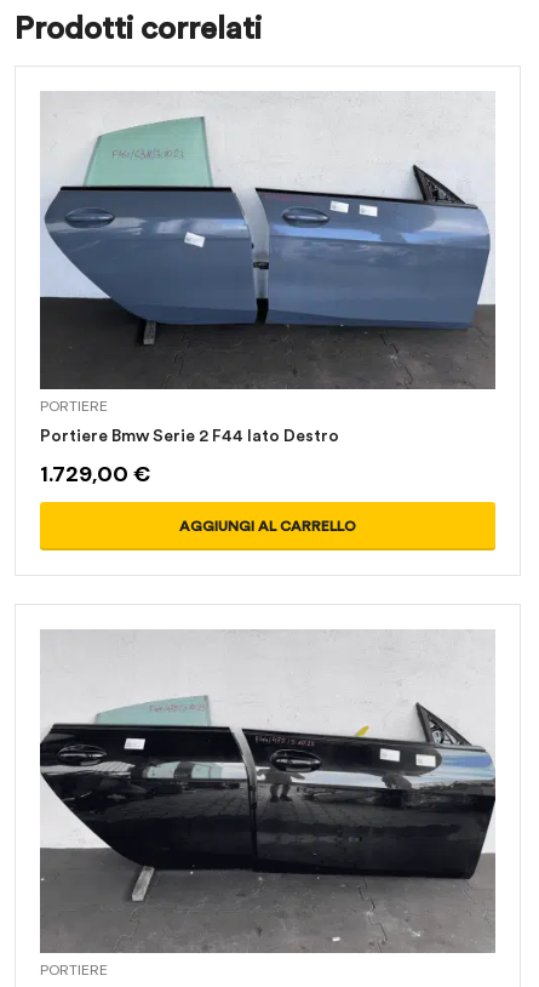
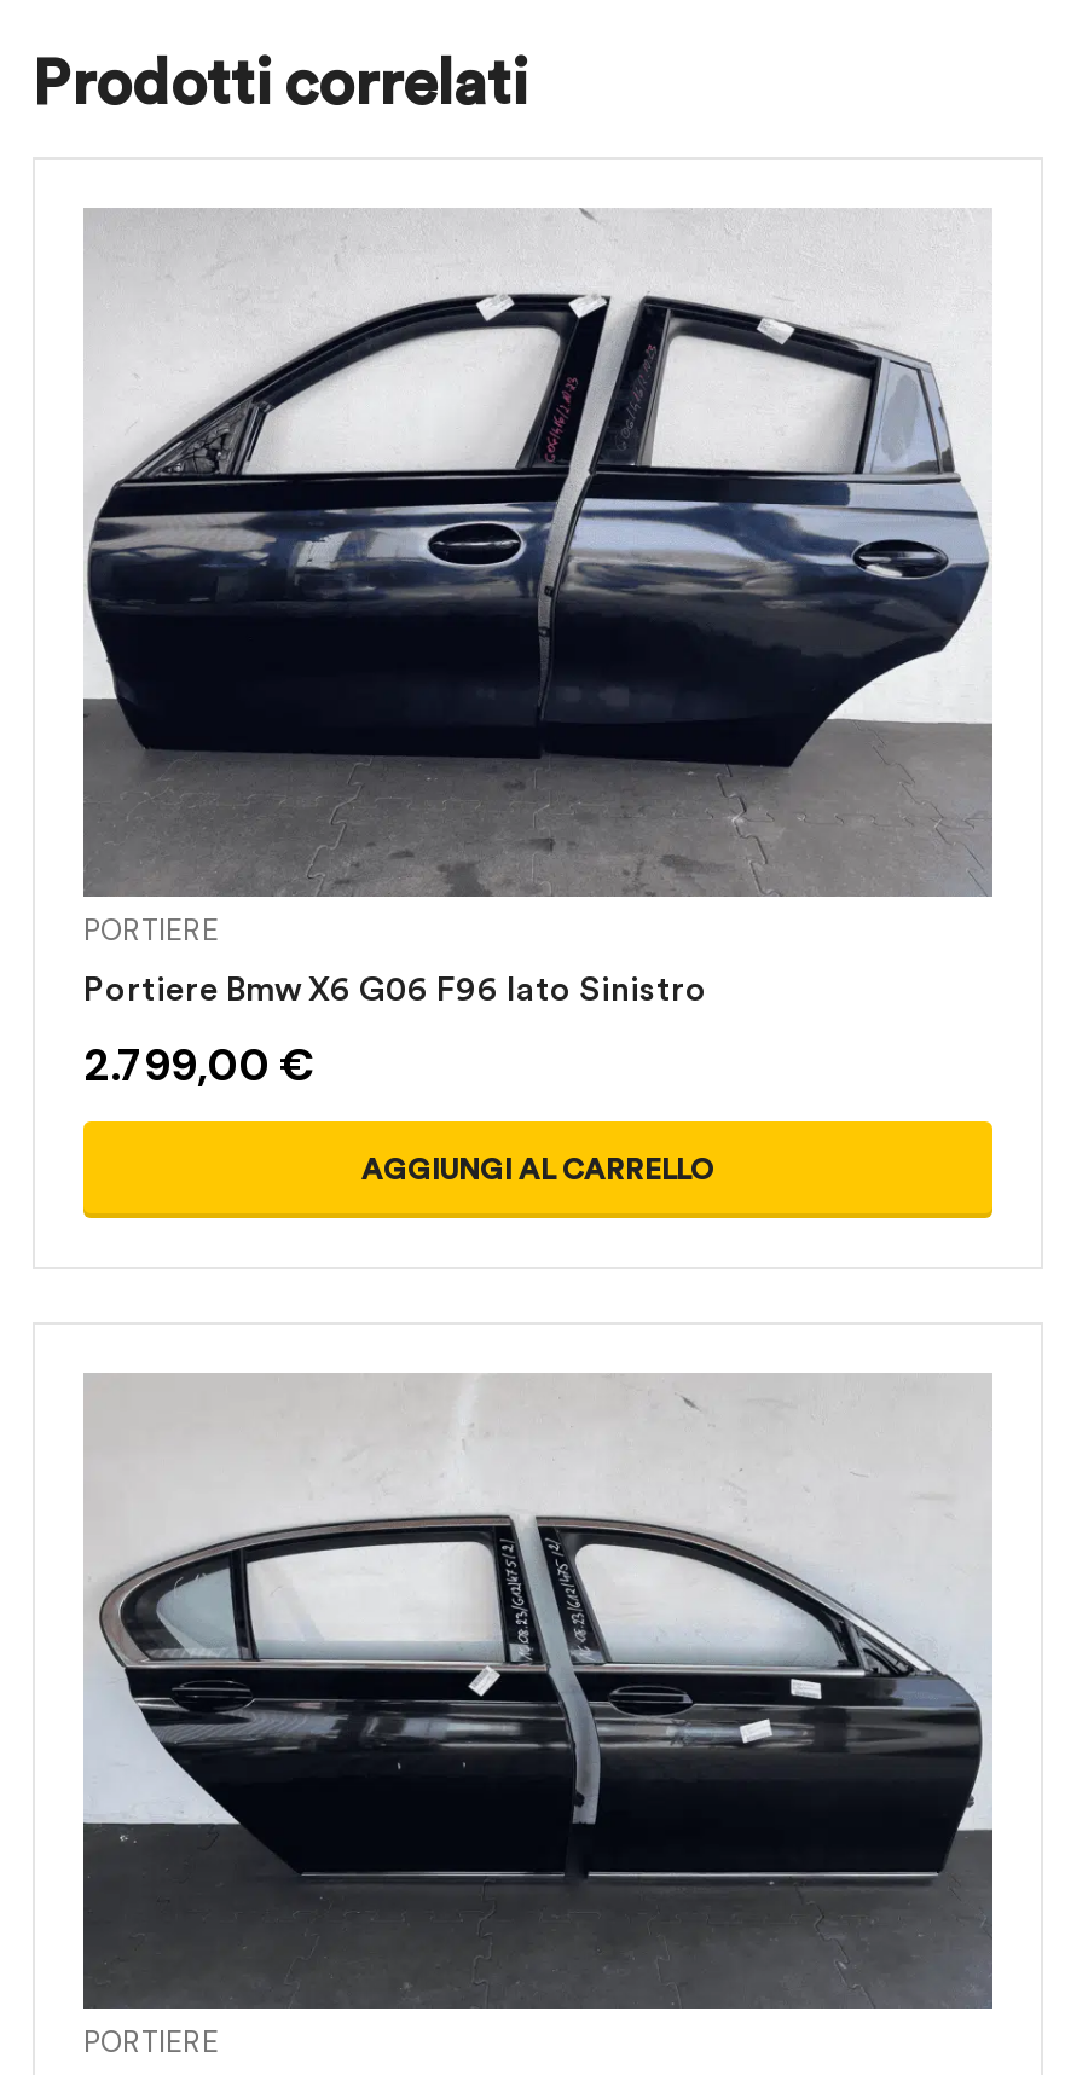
[40,116,494,445] [image] | Portiere Bmw Serie 2 F44 lato Destro -> [83,261,992,1007] [image] | Portiere Bmw X6 G06 F96 lato Sinistro
[40,460,150,489] 1.729,00 € -> [83,1036,313,1094] 2.799,00 €
[39,695,497,953] [image] -> [83,1511,990,2006] [image]

